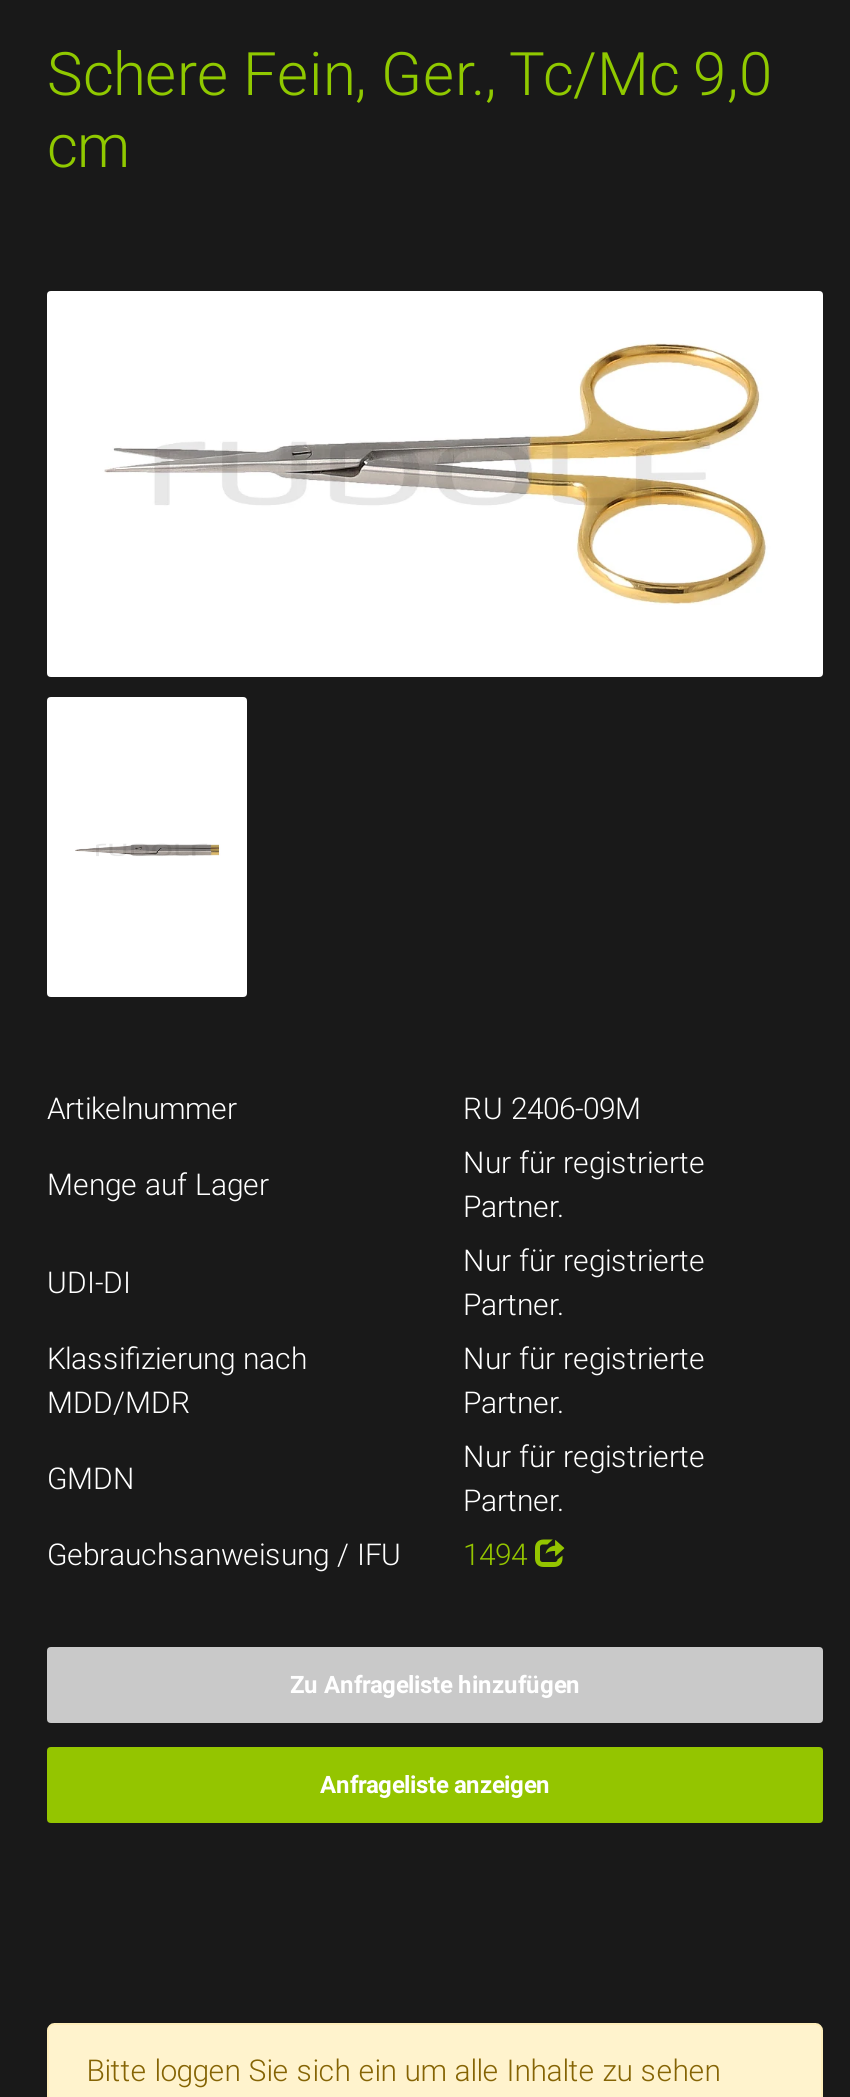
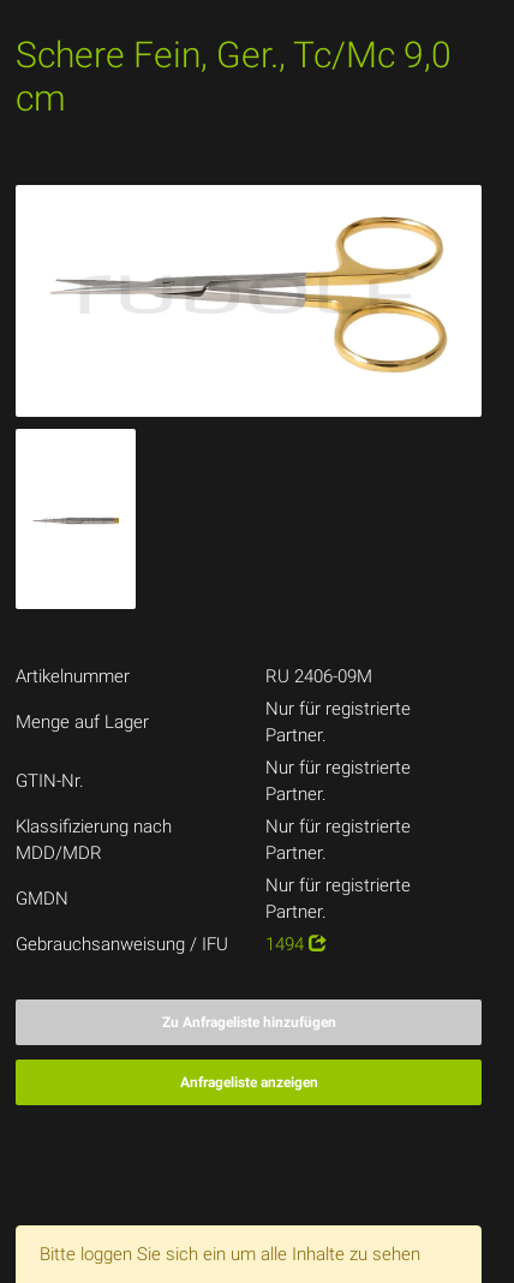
[47,1266,131,1302] UDI-DI -> [16,771,84,792] GTIN-Nr.

